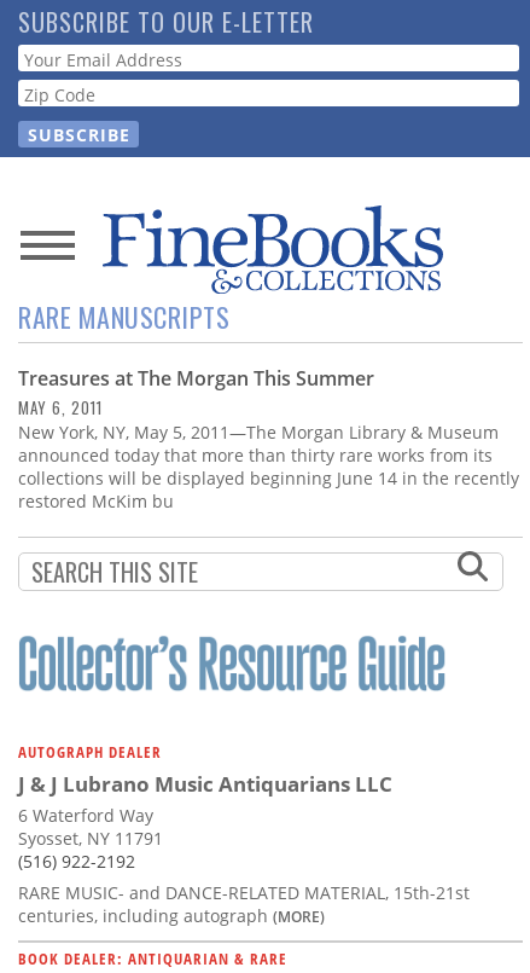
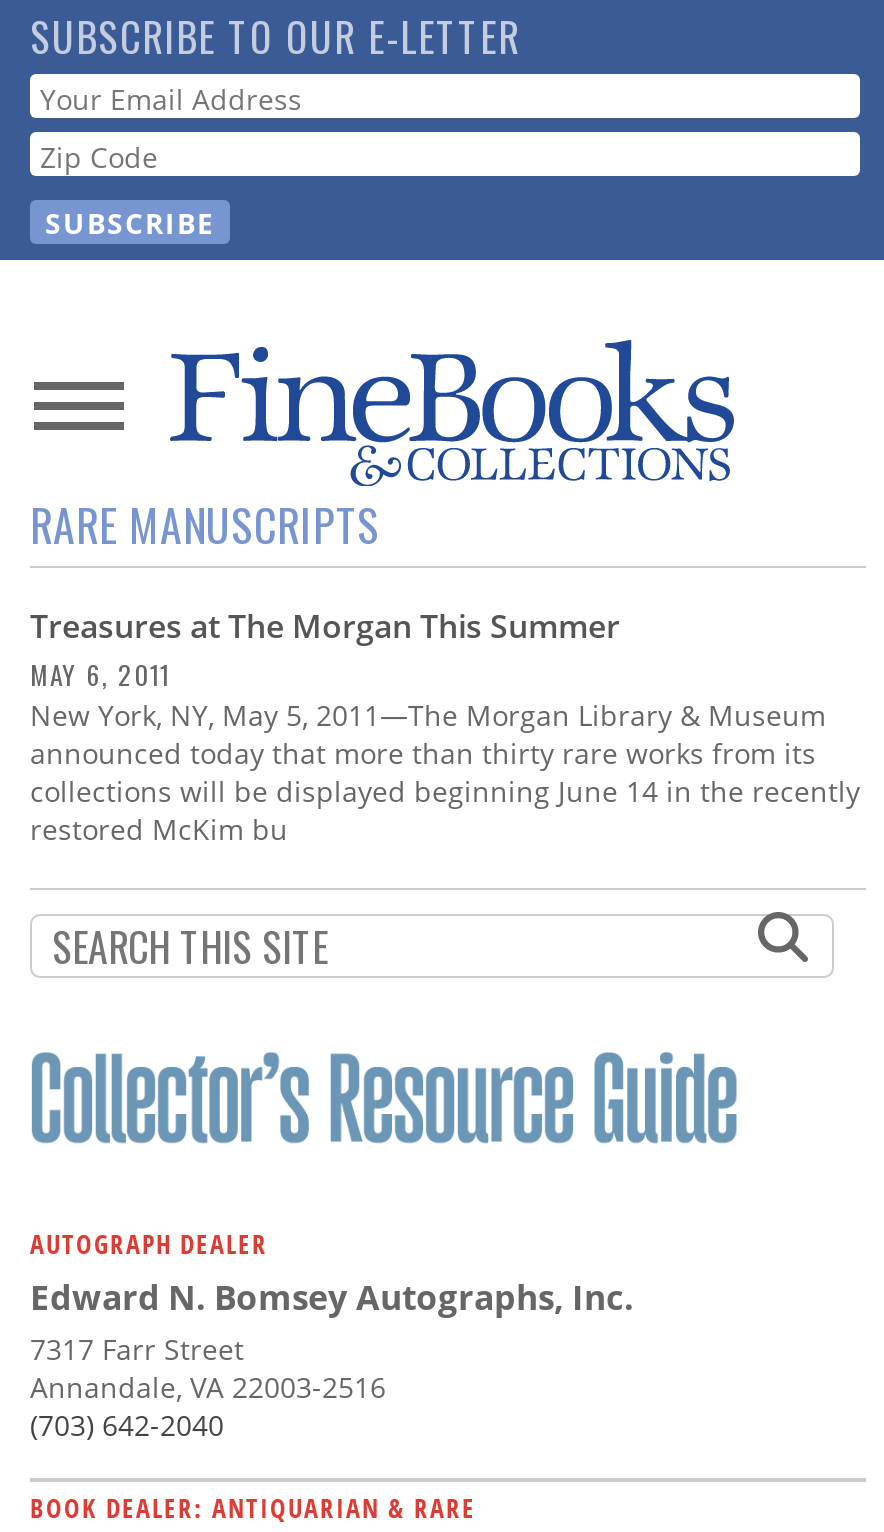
[18,769,470,927] J & J Lubrano Music Antiquarians LLC | 6 Waterford Way | Syosset, NY 11791 | (516) 922-2192 | RARE MUSIC- and DANCE-RELATED MATERIAL, 15th-21st | centuries, including autograph (MORE) -> [30,1273,634,1443] Edward N. Bomsey Autographs, Inc. | 7317 Farr Street | Annandale, VA 22003-2516 | (703) 642-2040

